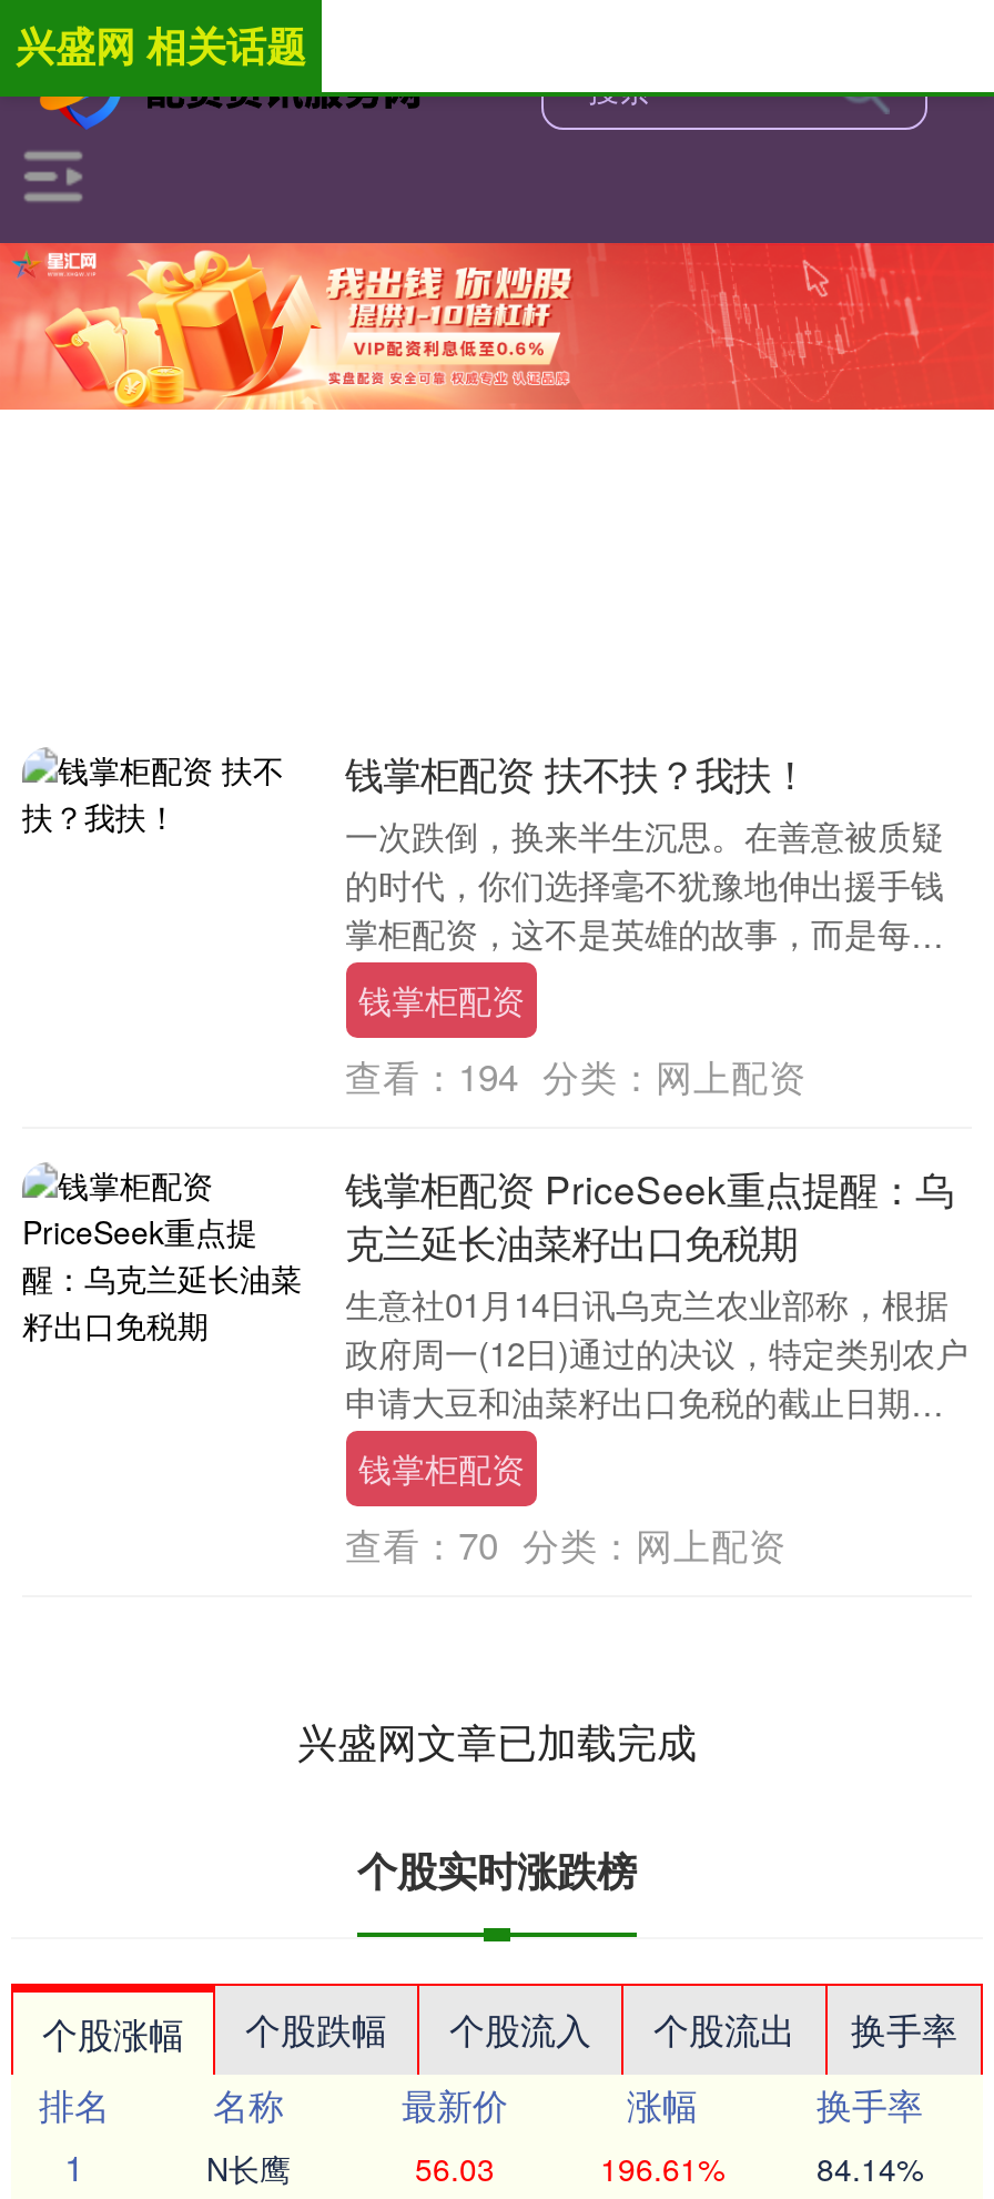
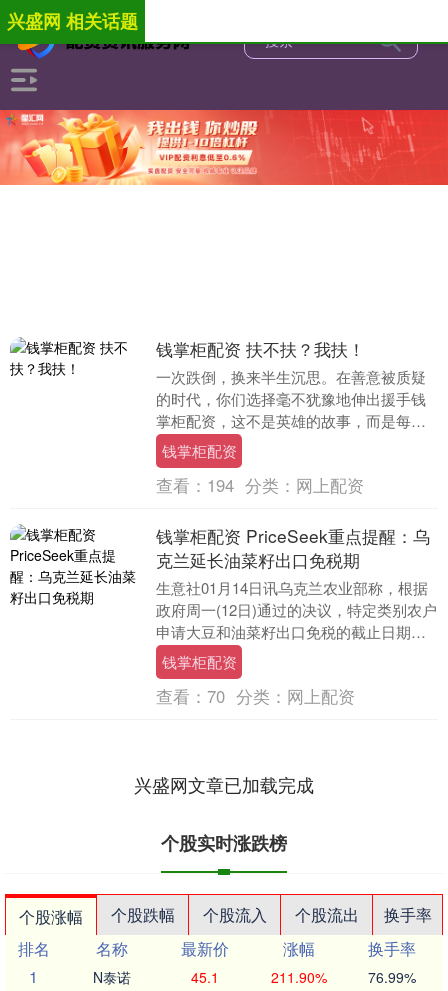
[206,2146,291,2191] N长鹰 -> [93,967,131,987] N泰诺
[415,2146,495,2191] 56.03 -> [191,967,219,987] 45.1
[600,2146,724,2191] 196.61% -> [270,967,326,987] 211.90%
[816,2146,923,2191] 84.14% -> [368,967,416,987] 76.99%

